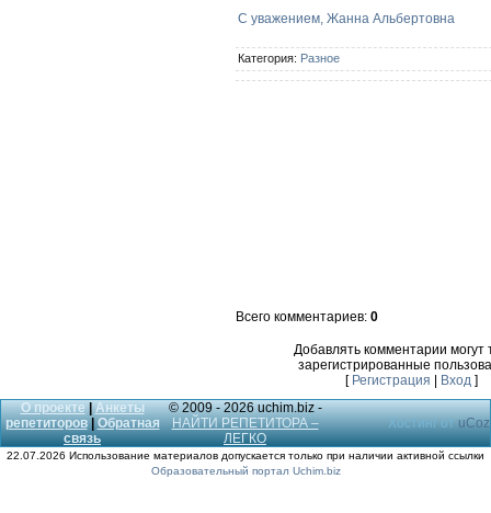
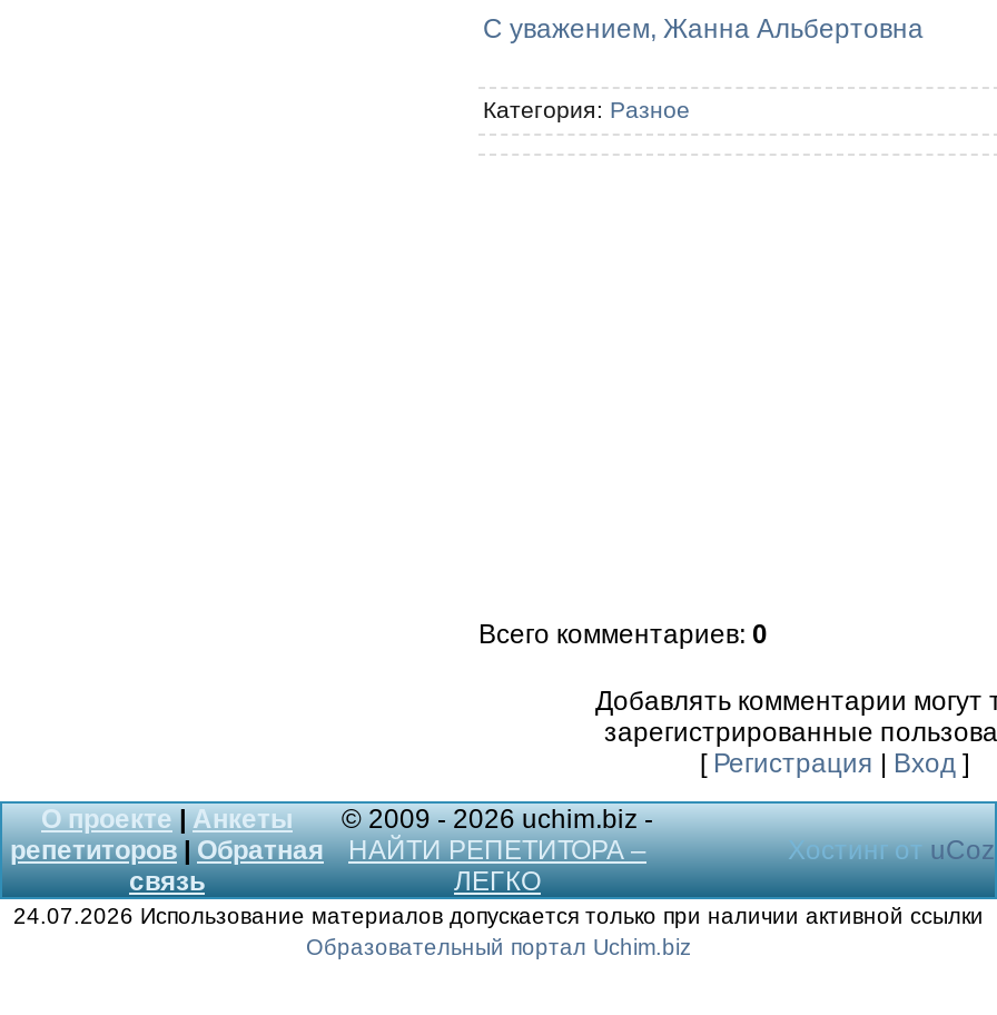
[7,449,484,461] 22.07.2026 Использование материалов допускается только при наличии активной ссылки -> [13,904,984,928] 24.07.2026 Использование материалов допускается только при наличии активной ссылки

